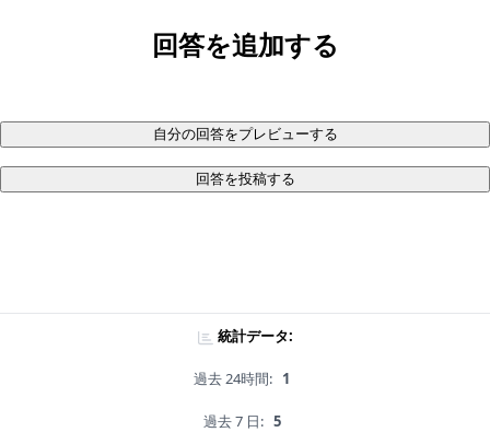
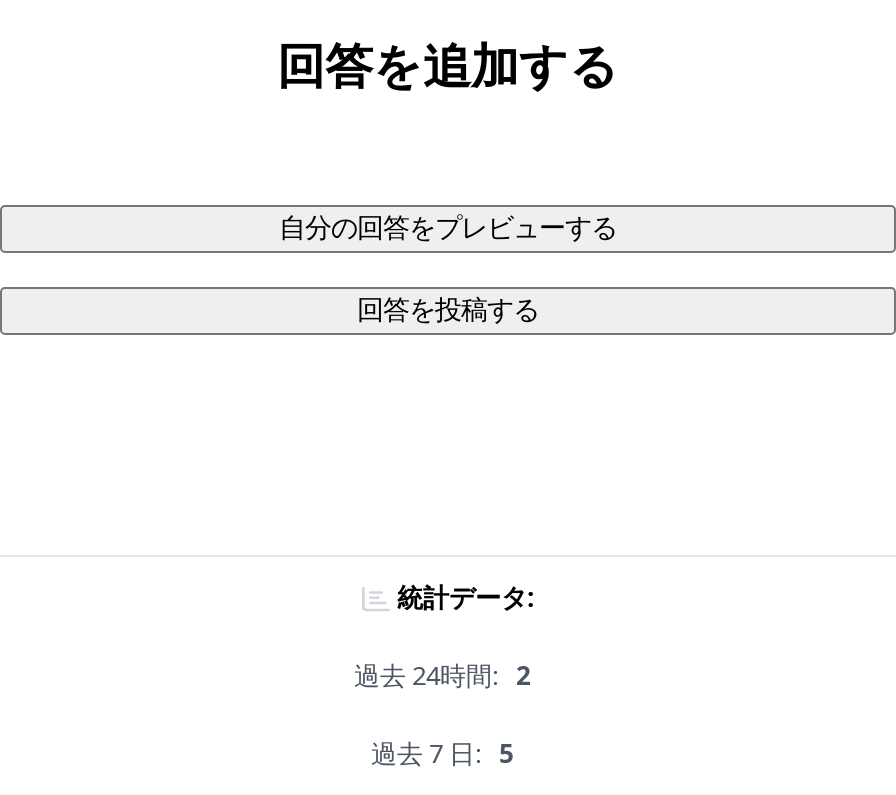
[194,369,290,389] 過去 24時間: 1 -> [354,658,530,694] 過去 24時間: 2

